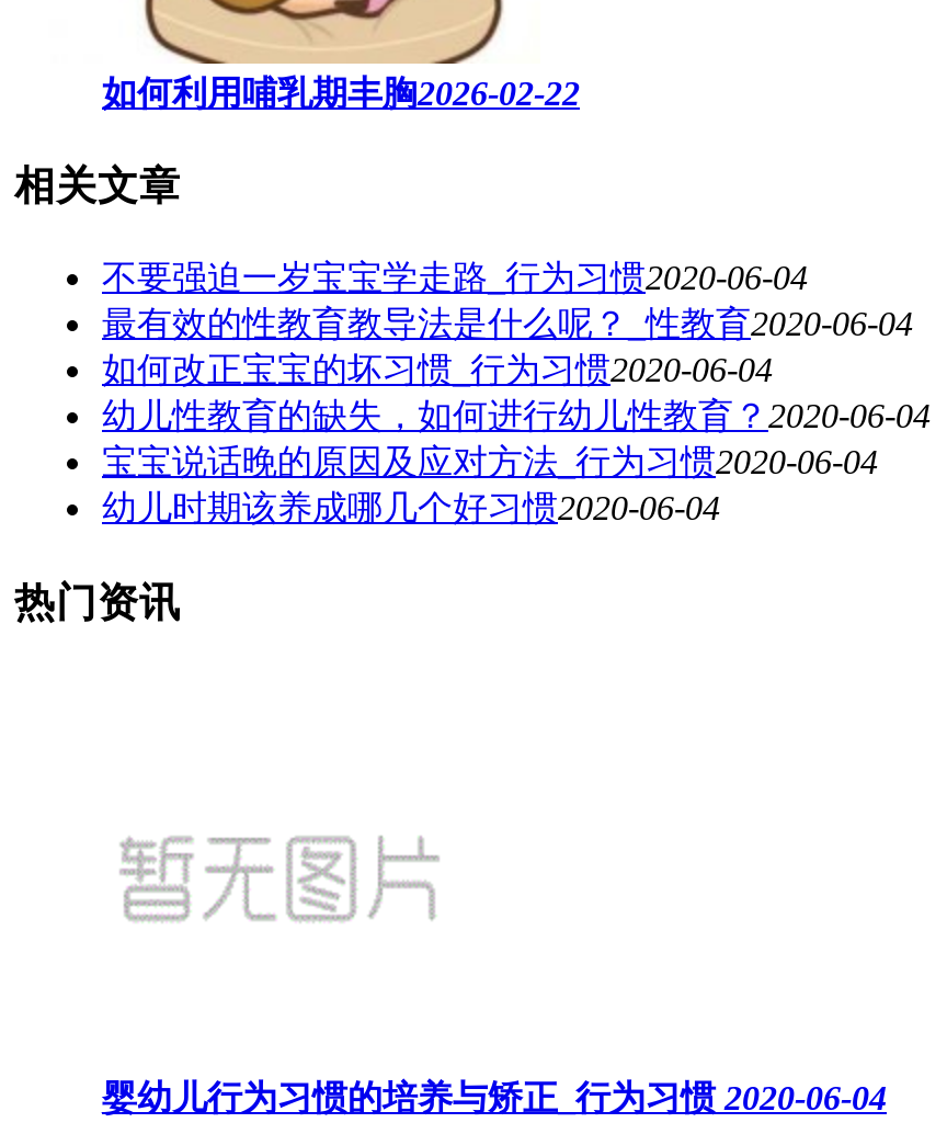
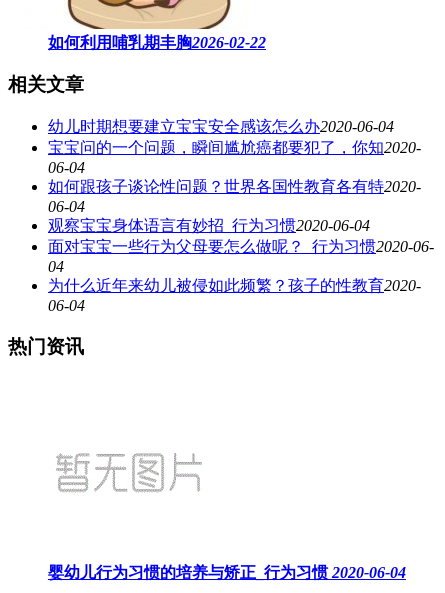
[102,259,931,527] 不要强迫一岁宝宝学走路_行为习惯2020-06-04 | 最有效的性教育教导法是什么呢？_性教育2020-06-04 | 如何改正宝宝的坏习惯_行为习惯2020-06-04 | 幼儿性教育的缺失，如何进行幼儿性教育？2020-06-04 | 宝宝说话晚的原因及应对方法_行为习惯2020-06-04 | 幼儿时期该养成哪几个好习惯2020-06-04 -> [48,118,434,314] 幼儿时期想要建立宝宝安全感该怎么办2020-06-04 | 宝宝问的一个问题，瞬间尴尬癌都要犯了，你知2020- | 06-04 | 如何跟孩子谈论性问题？世界各国性教育各有特2020- | 06-04 | 观察宝宝身体语言有妙招_行为习惯2020-06-04 | 面对宝宝一些行为父母要怎么做呢？_行为习惯2020-06- | 04 | 为什么近年来幼儿被侵如此频繁？孩子的性教育2020- | 06-04

